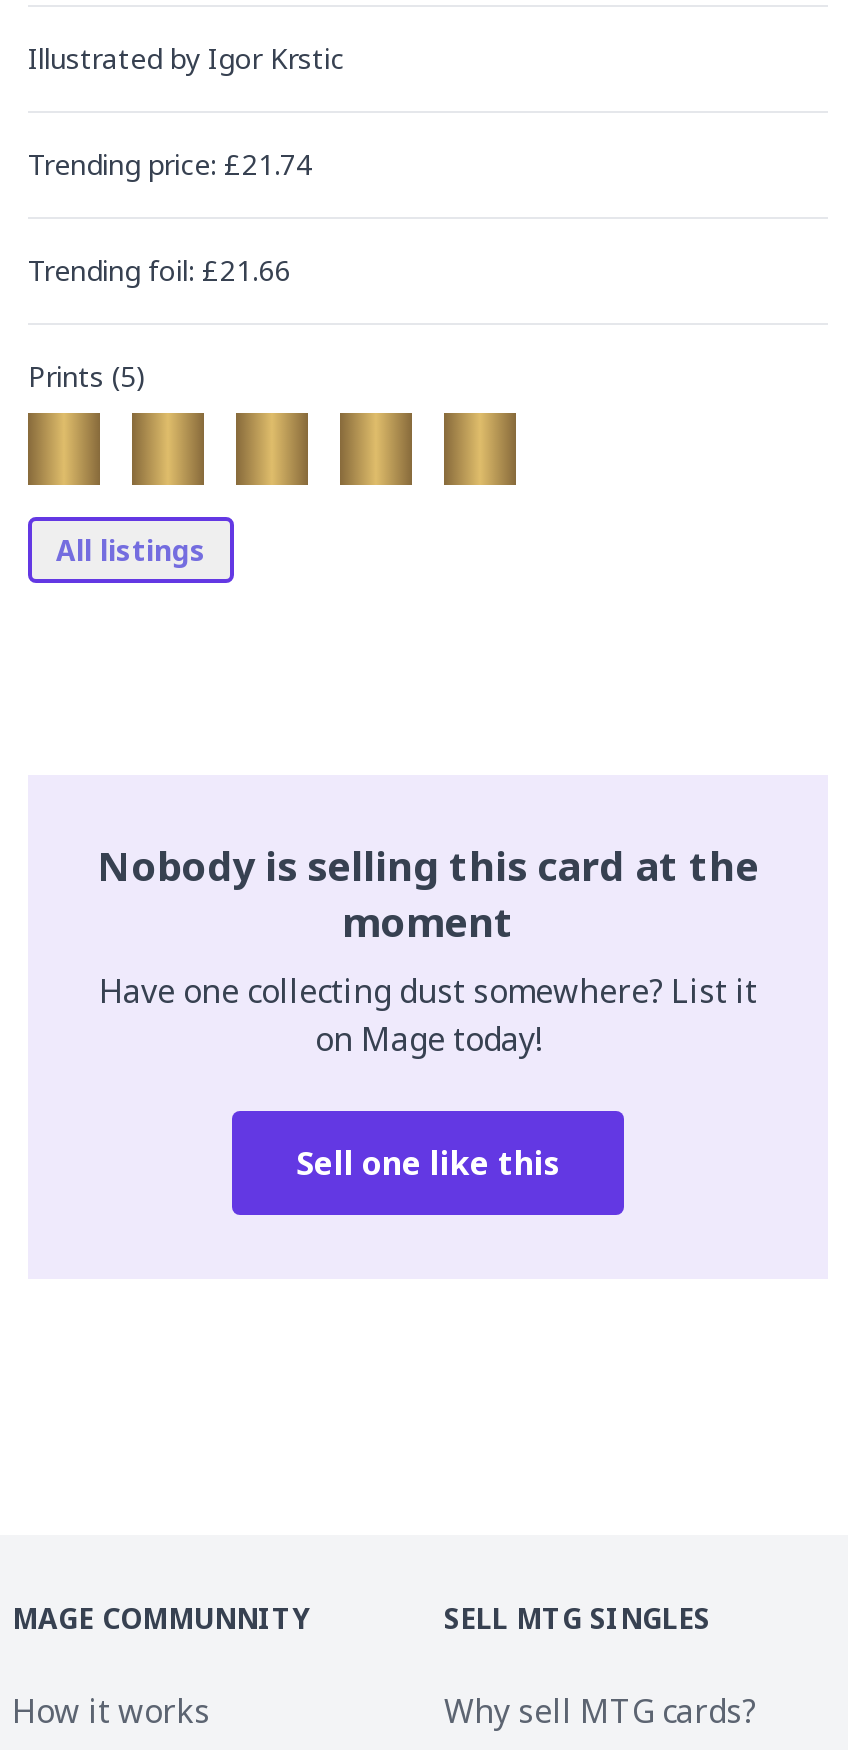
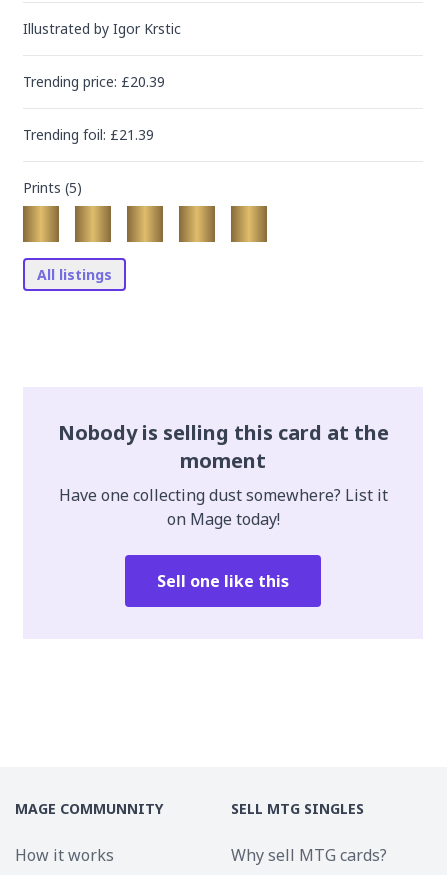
[28,145,312,183] Trending price: £21.74 -> [23,72,165,91] Trending price: £20.39
[28,251,290,289] Trending foil: £21.66 -> [23,125,154,144] Trending foil: £21.39

